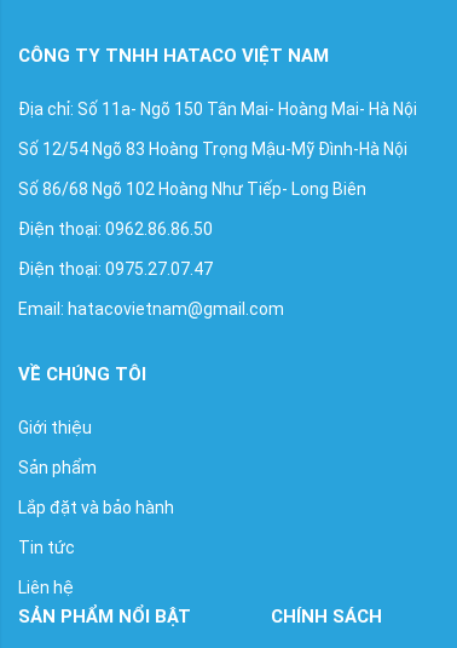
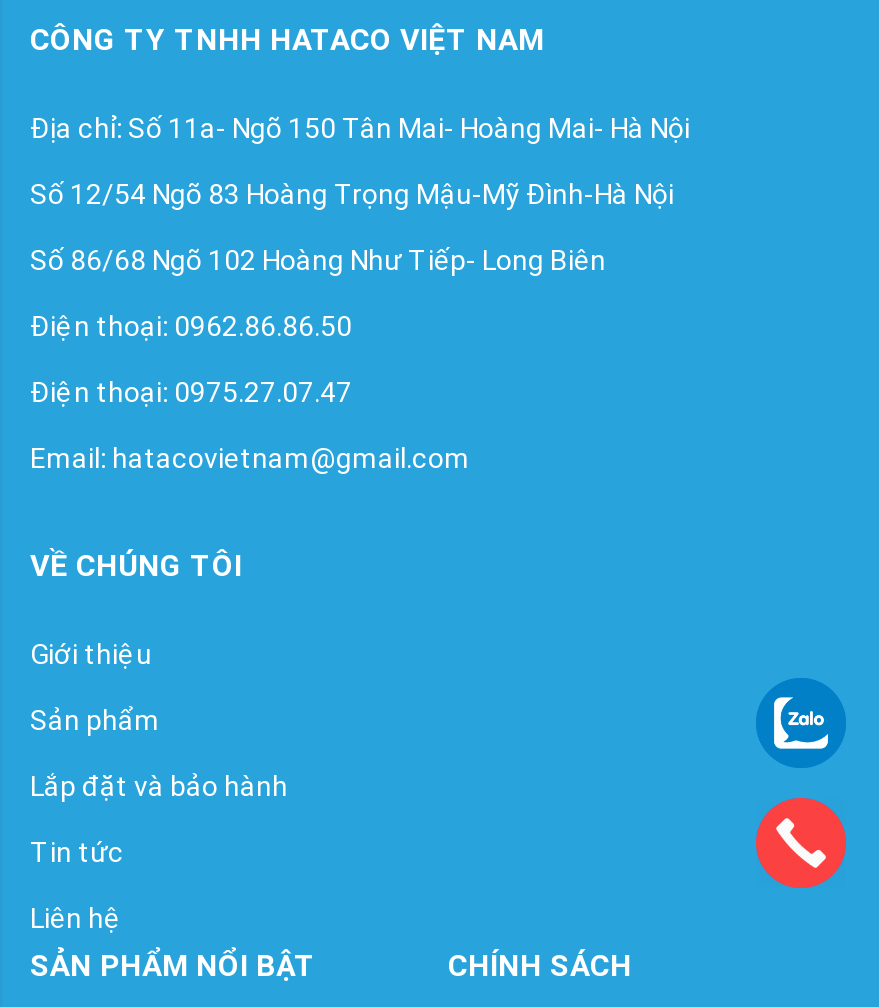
none -> [756,678,846,768] [image]
none -> [754,796,848,890] [image]

